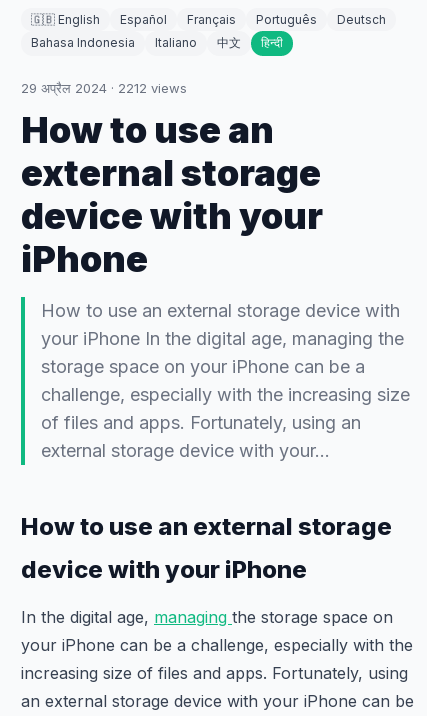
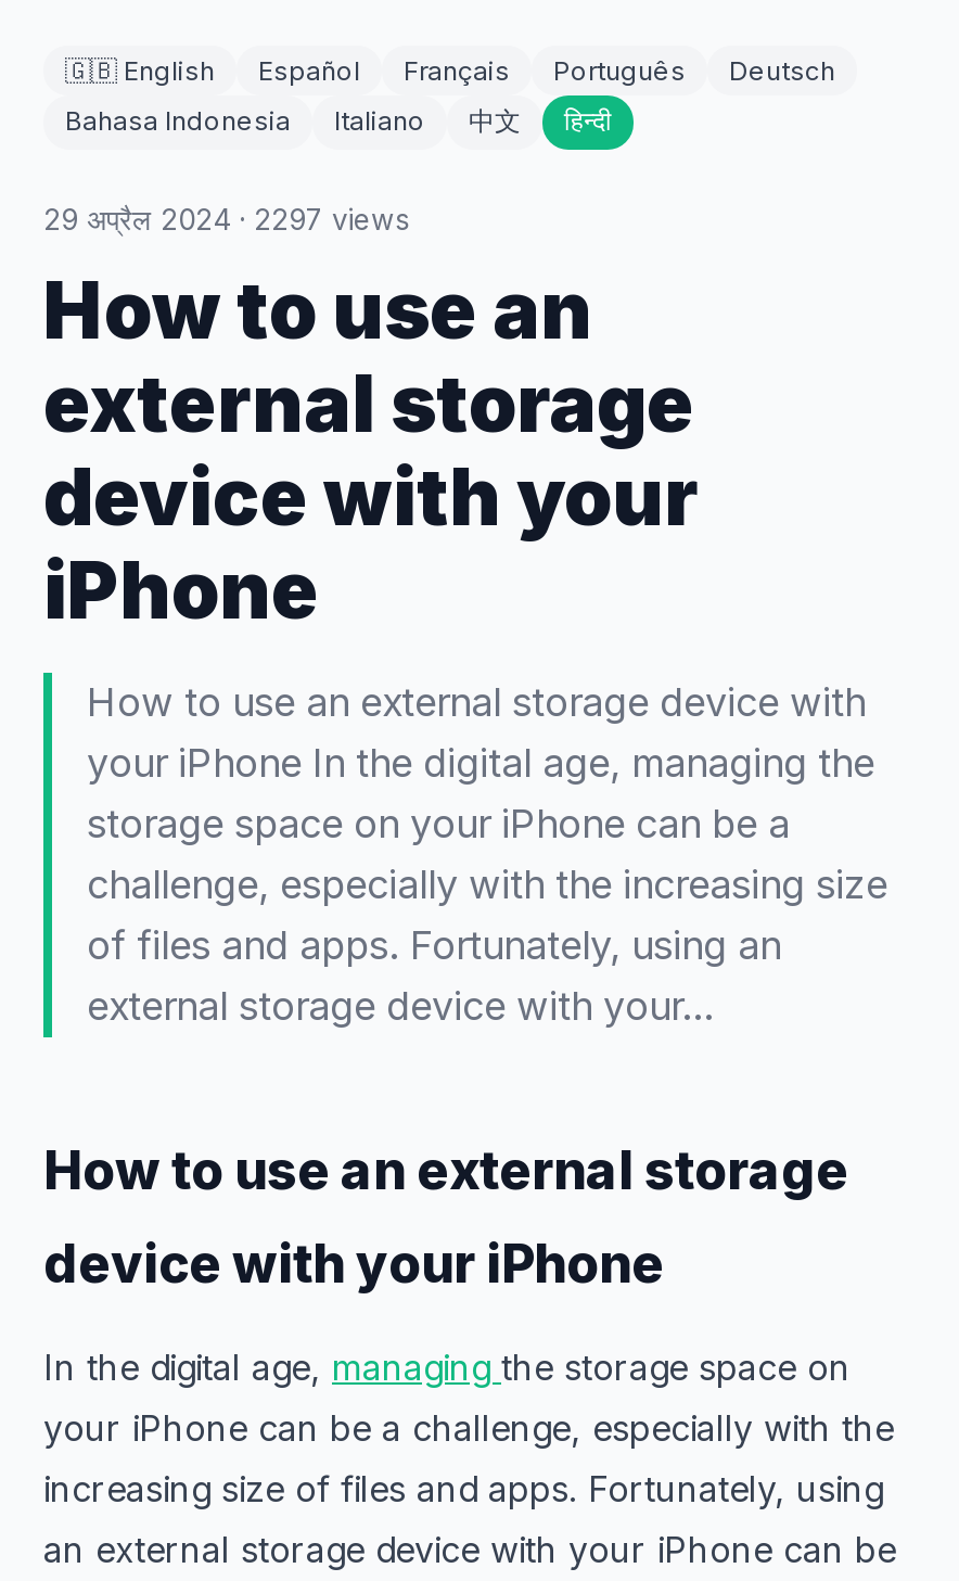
[21,80,187,96] 29 अप्रैल 2024 · 2212 views -> [43,202,410,237] 29 अप्रैल 2024 · 2297 views

